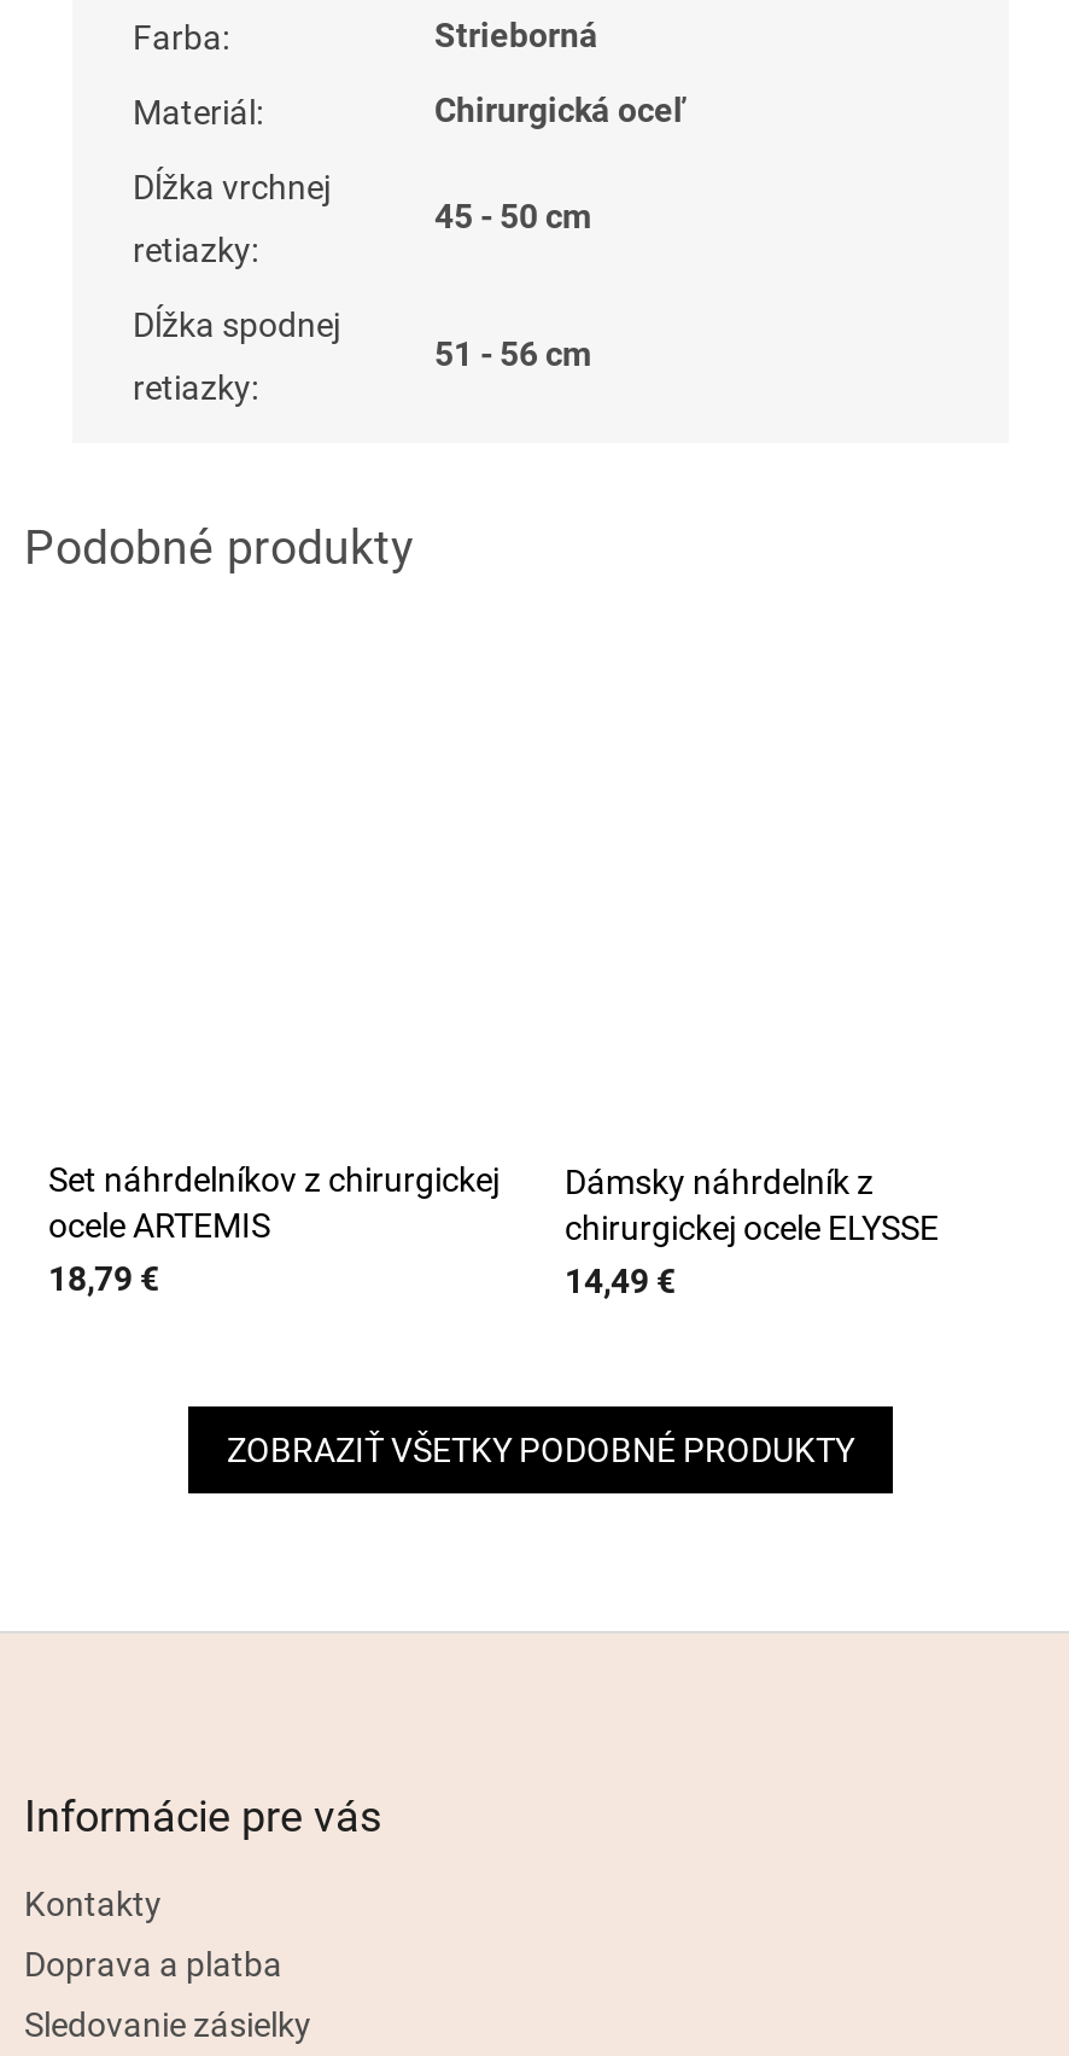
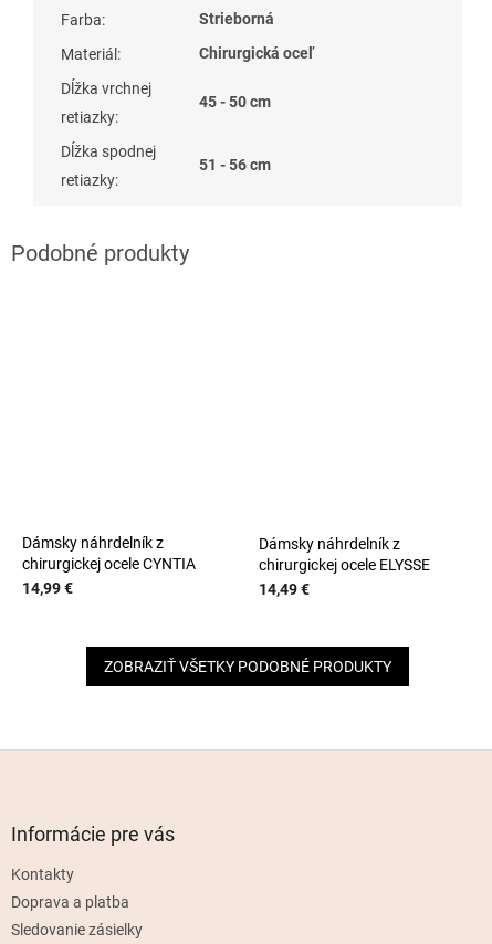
[48,1160,500,1298] Set náhrdelníkov z chirurgickej | ocele ARTEMIS | 18,79 € -> [22,534,196,597] Dámsky náhrdelník z | chirurgickej ocele CYNTIA | 14,99 €

